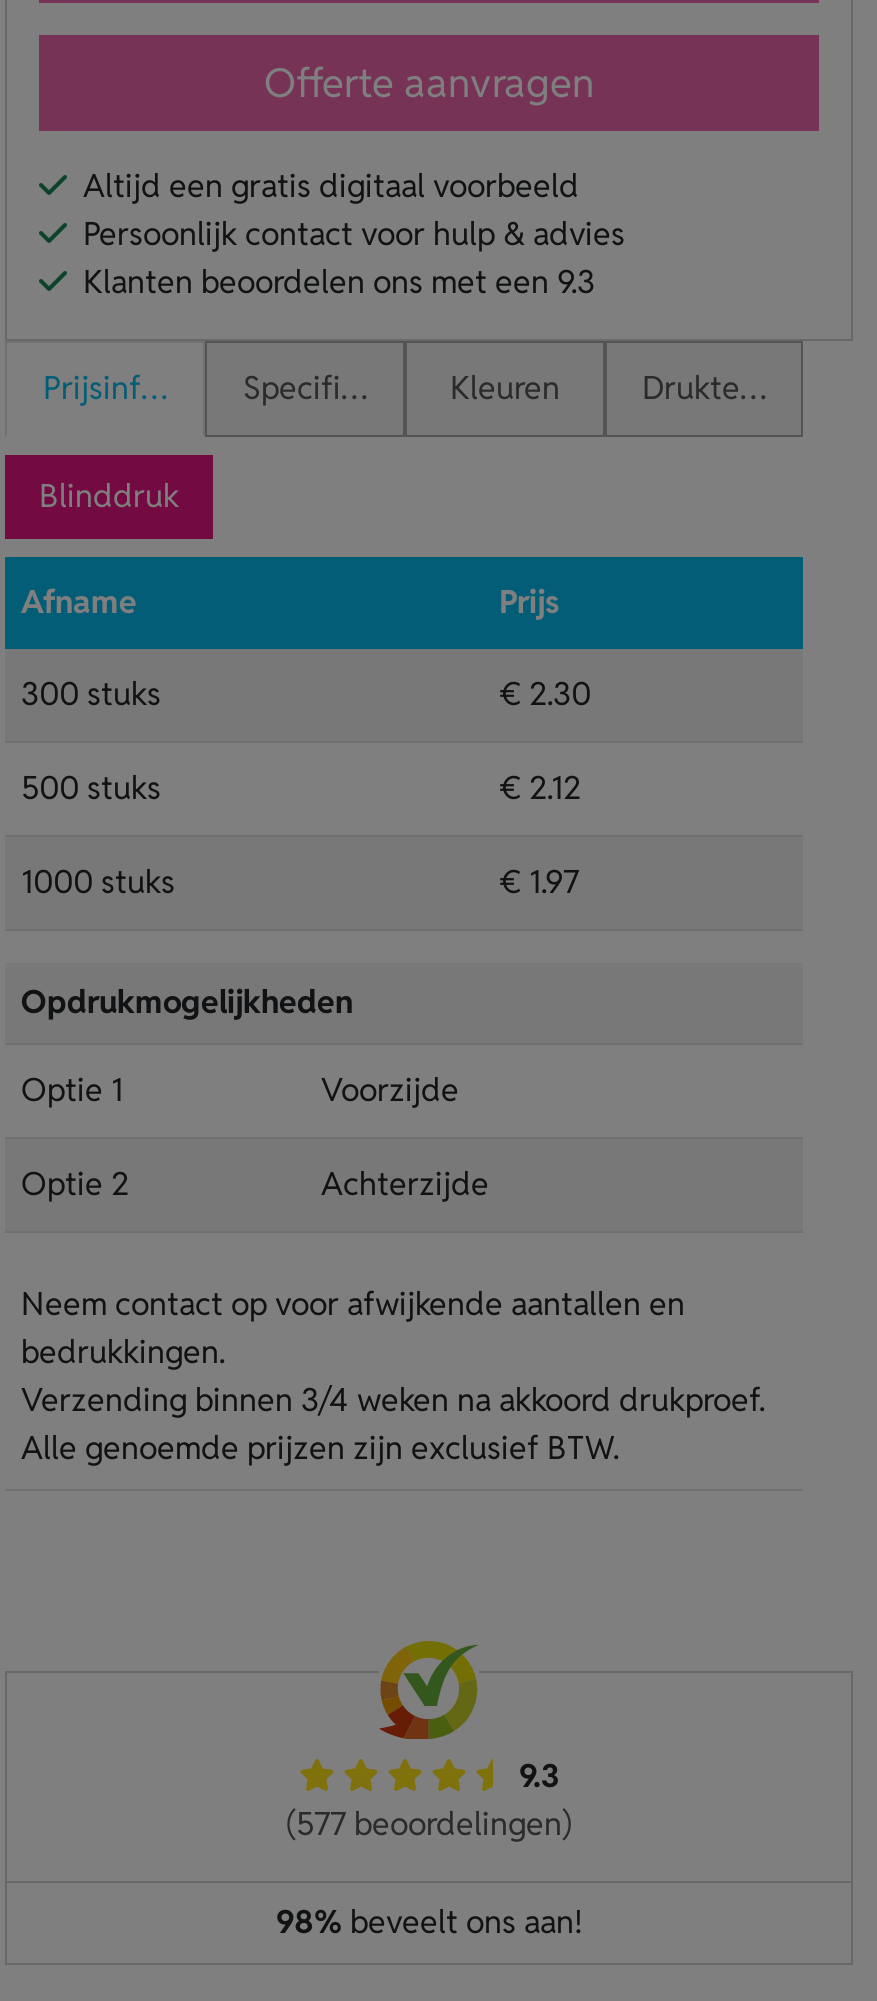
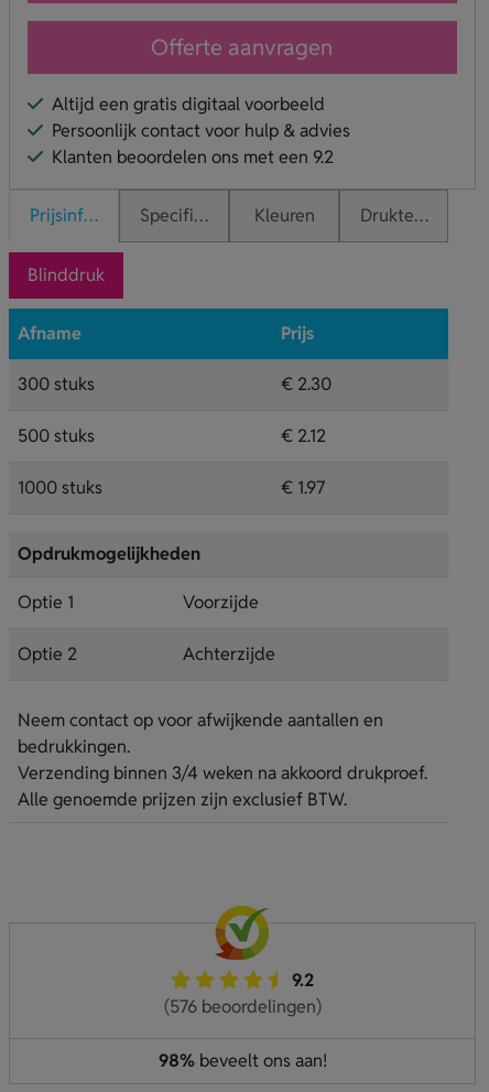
[83,261,595,303] Klanten beoordelen ons met een 9.3 -> [52,145,334,168] Klanten beoordelen ons met een 9.2
[519,1755,559,1797] 9.3 -> [292,968,314,992] 9.2
[286,1803,572,1845] (577 beoordelingen) -> [164,995,321,1018] (576 beoordelingen)

